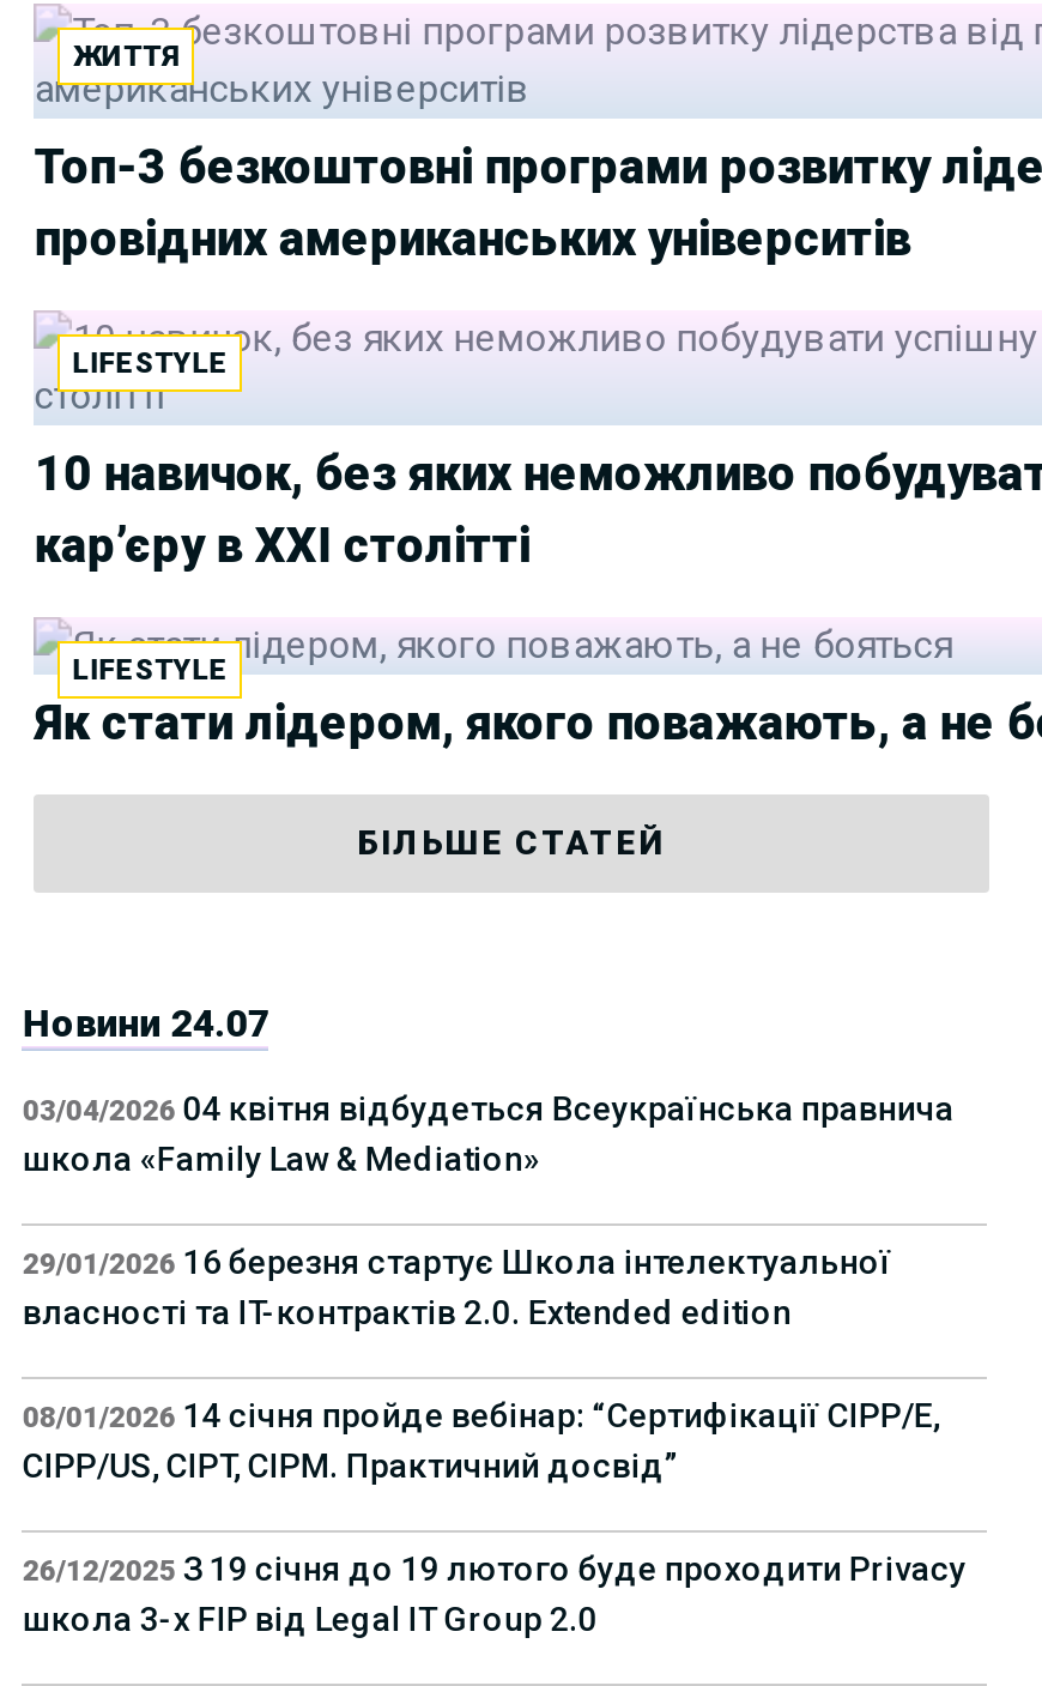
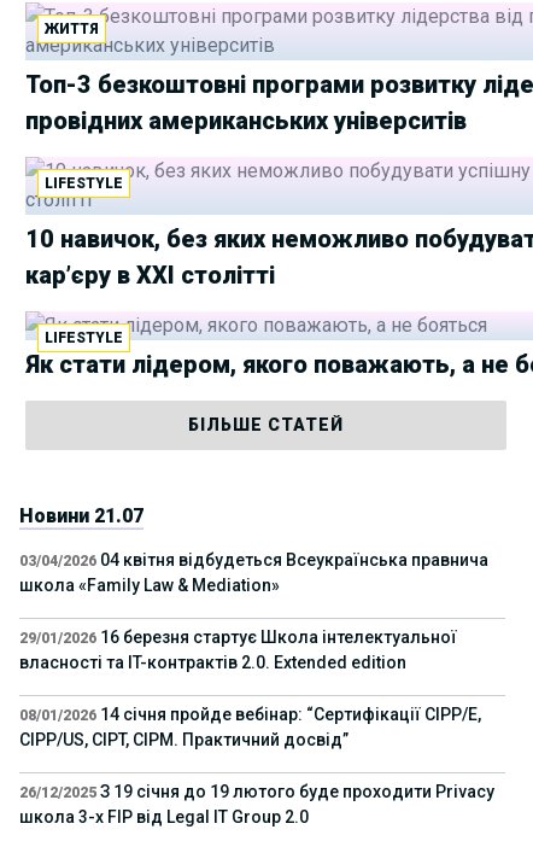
[23,1002,269,1047] Новини 24.07 -> [20,505,144,528] Новини 21.07

